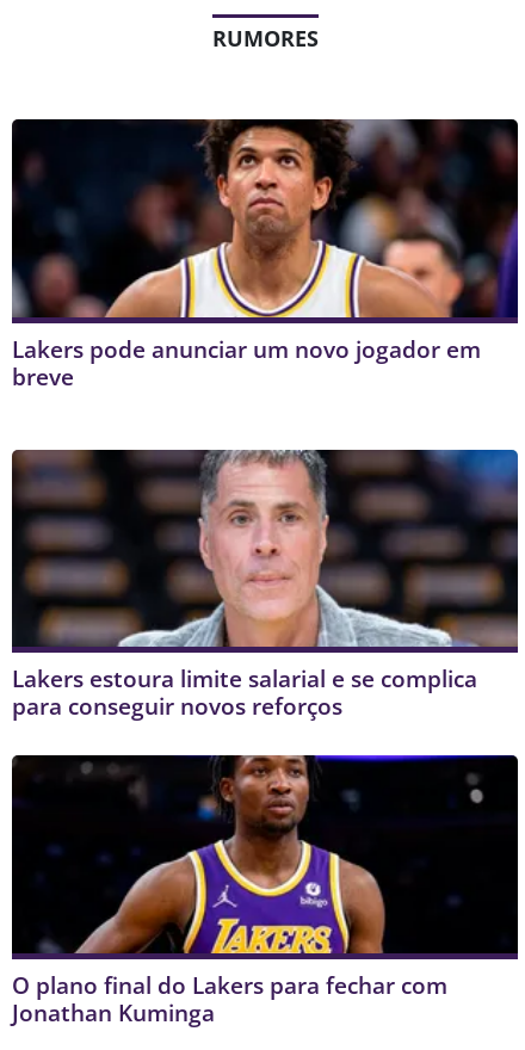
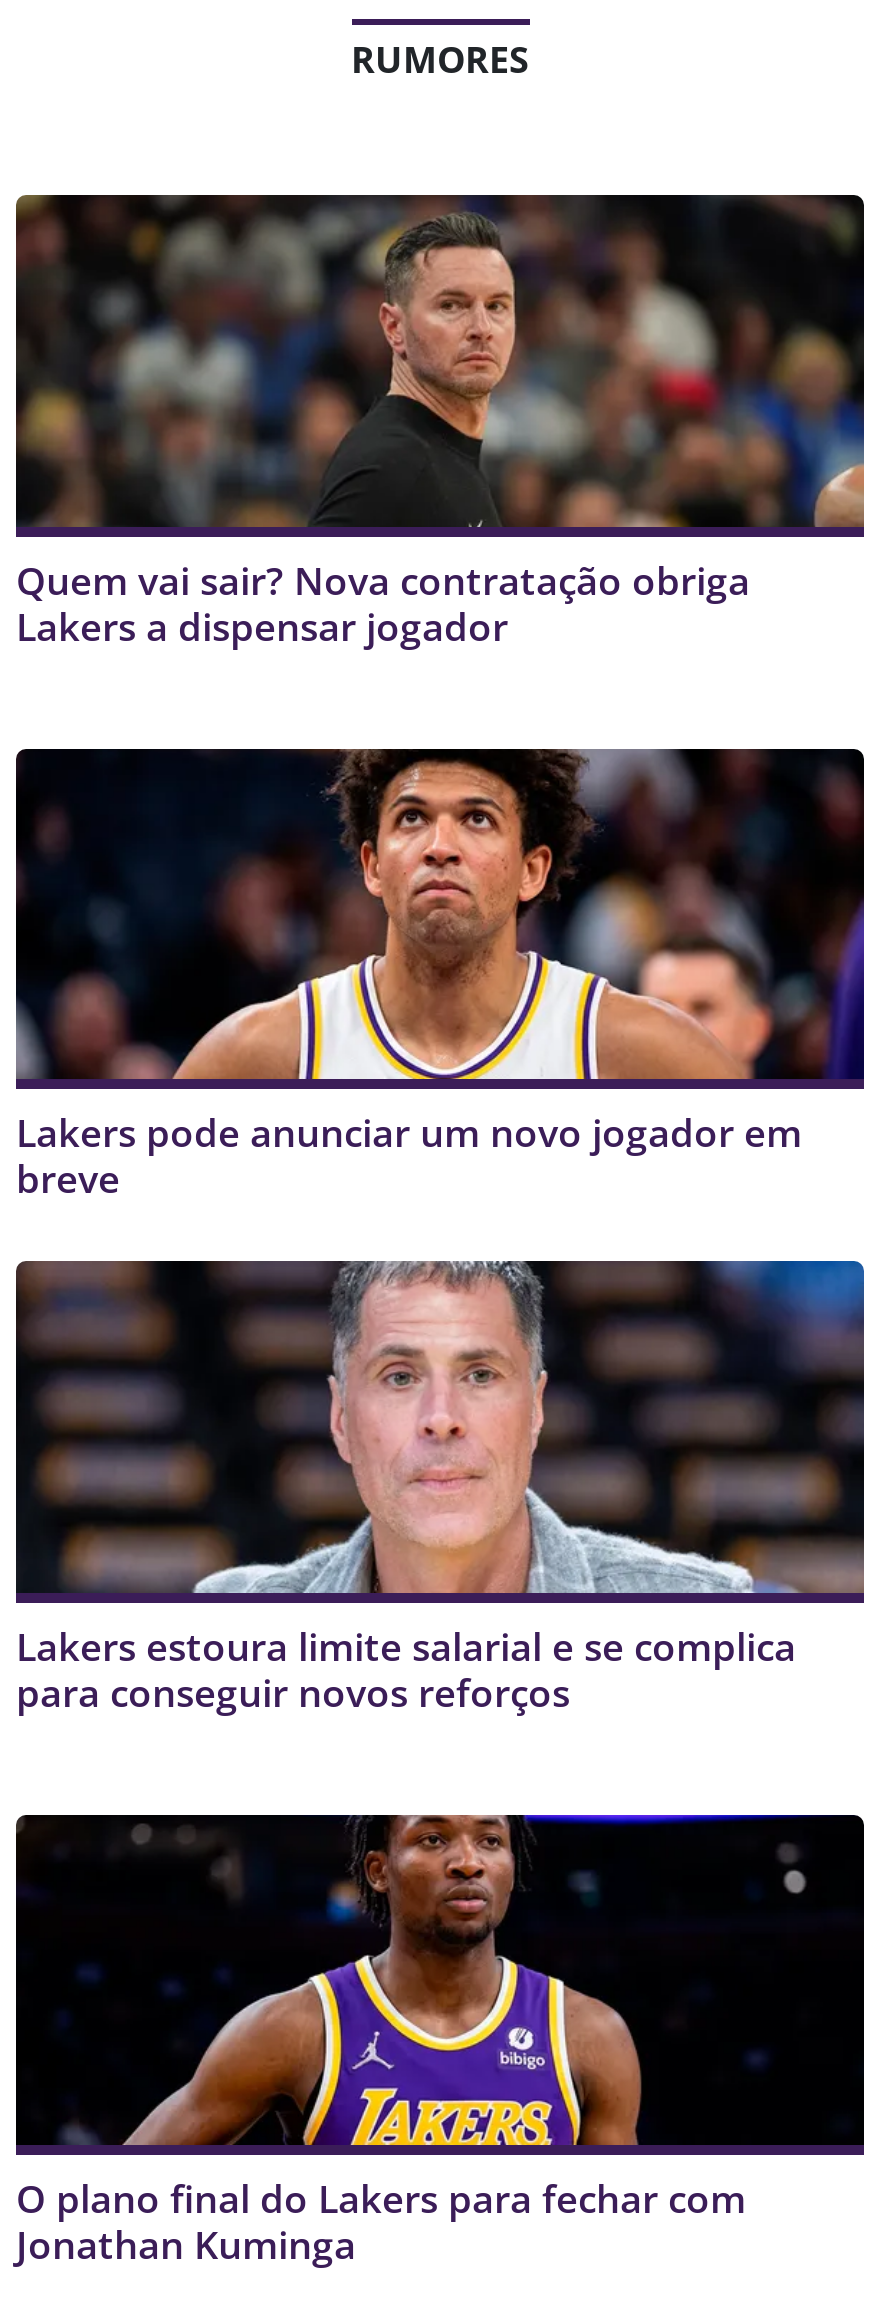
none -> [14,193,866,652] [image] | Quem vai sair? Nova contratação obriga | Lakers a dispensar jogador

